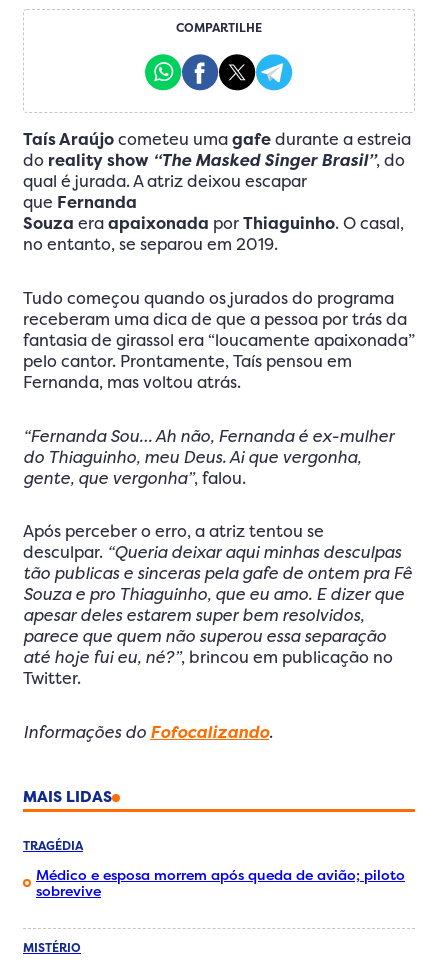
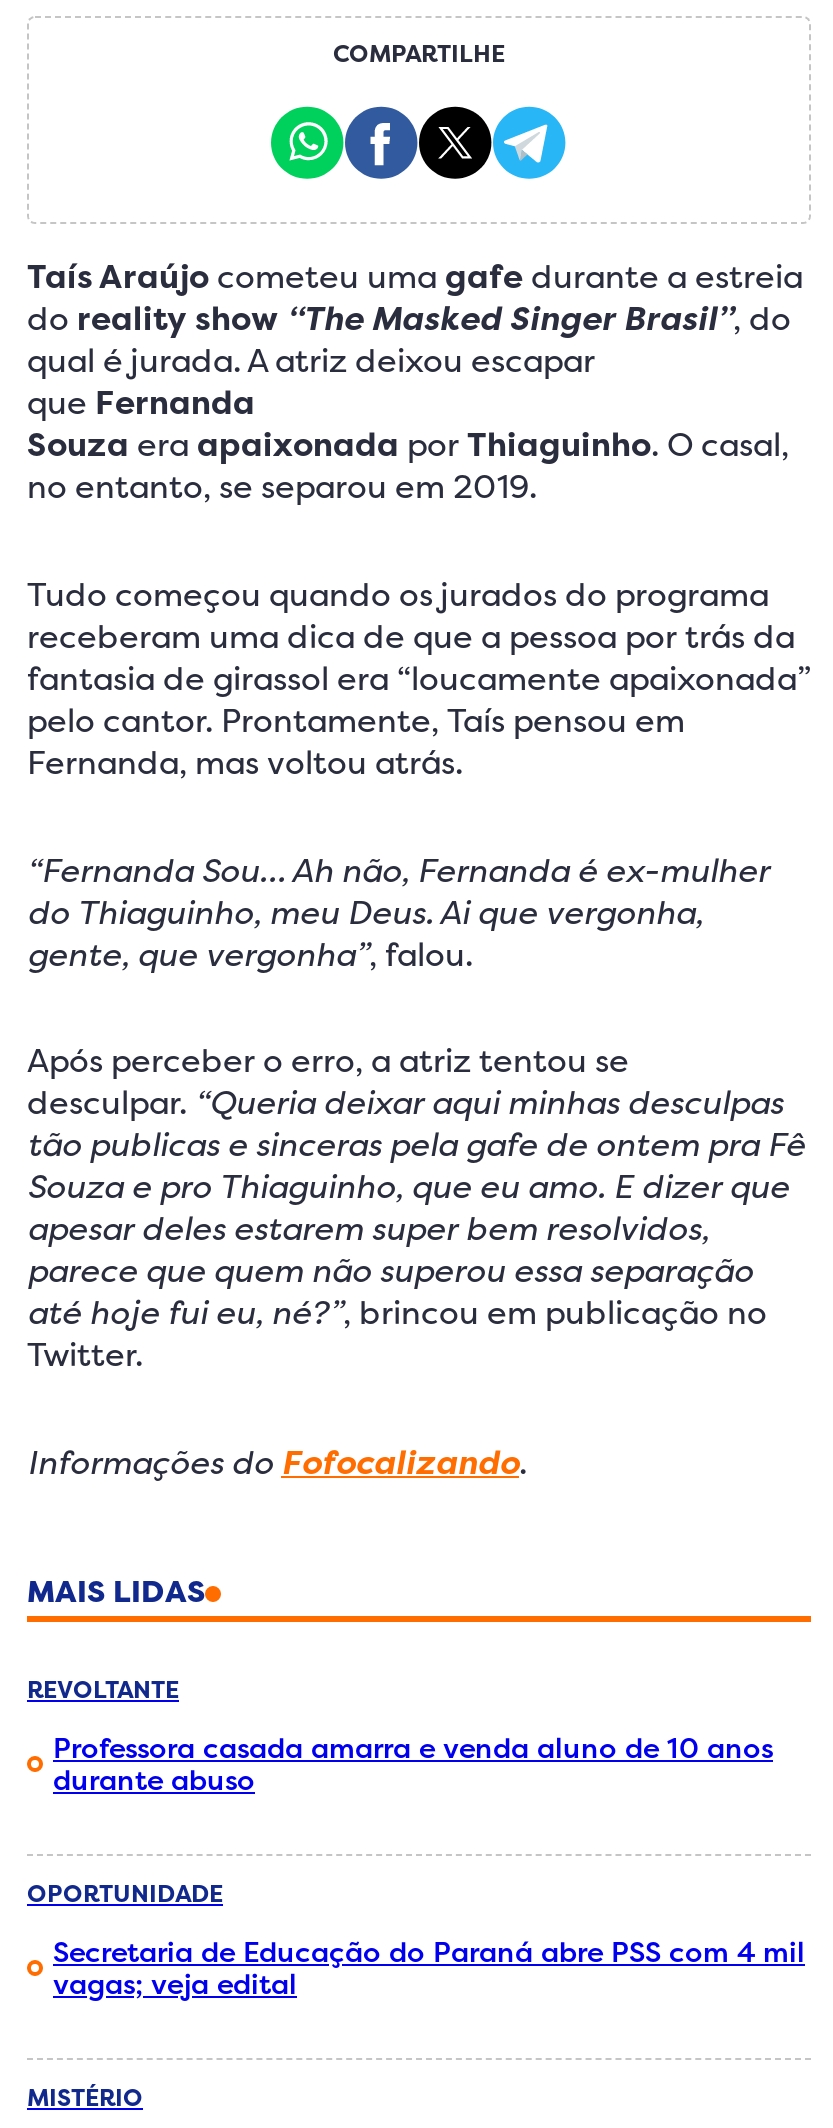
[23,837,405,900] TRAGÉDIA | Médico e esposa morrem após queda de avião; piloto | sobrevive -> [27,1672,805,2002] REVOLTANTE | Professora casada amarra e venda aluno de 10 anos | durante abuso | OPORTUNIDADE | Secretaria de Educação do Paraná abre PSS com 4 mil | vagas; veja edital

